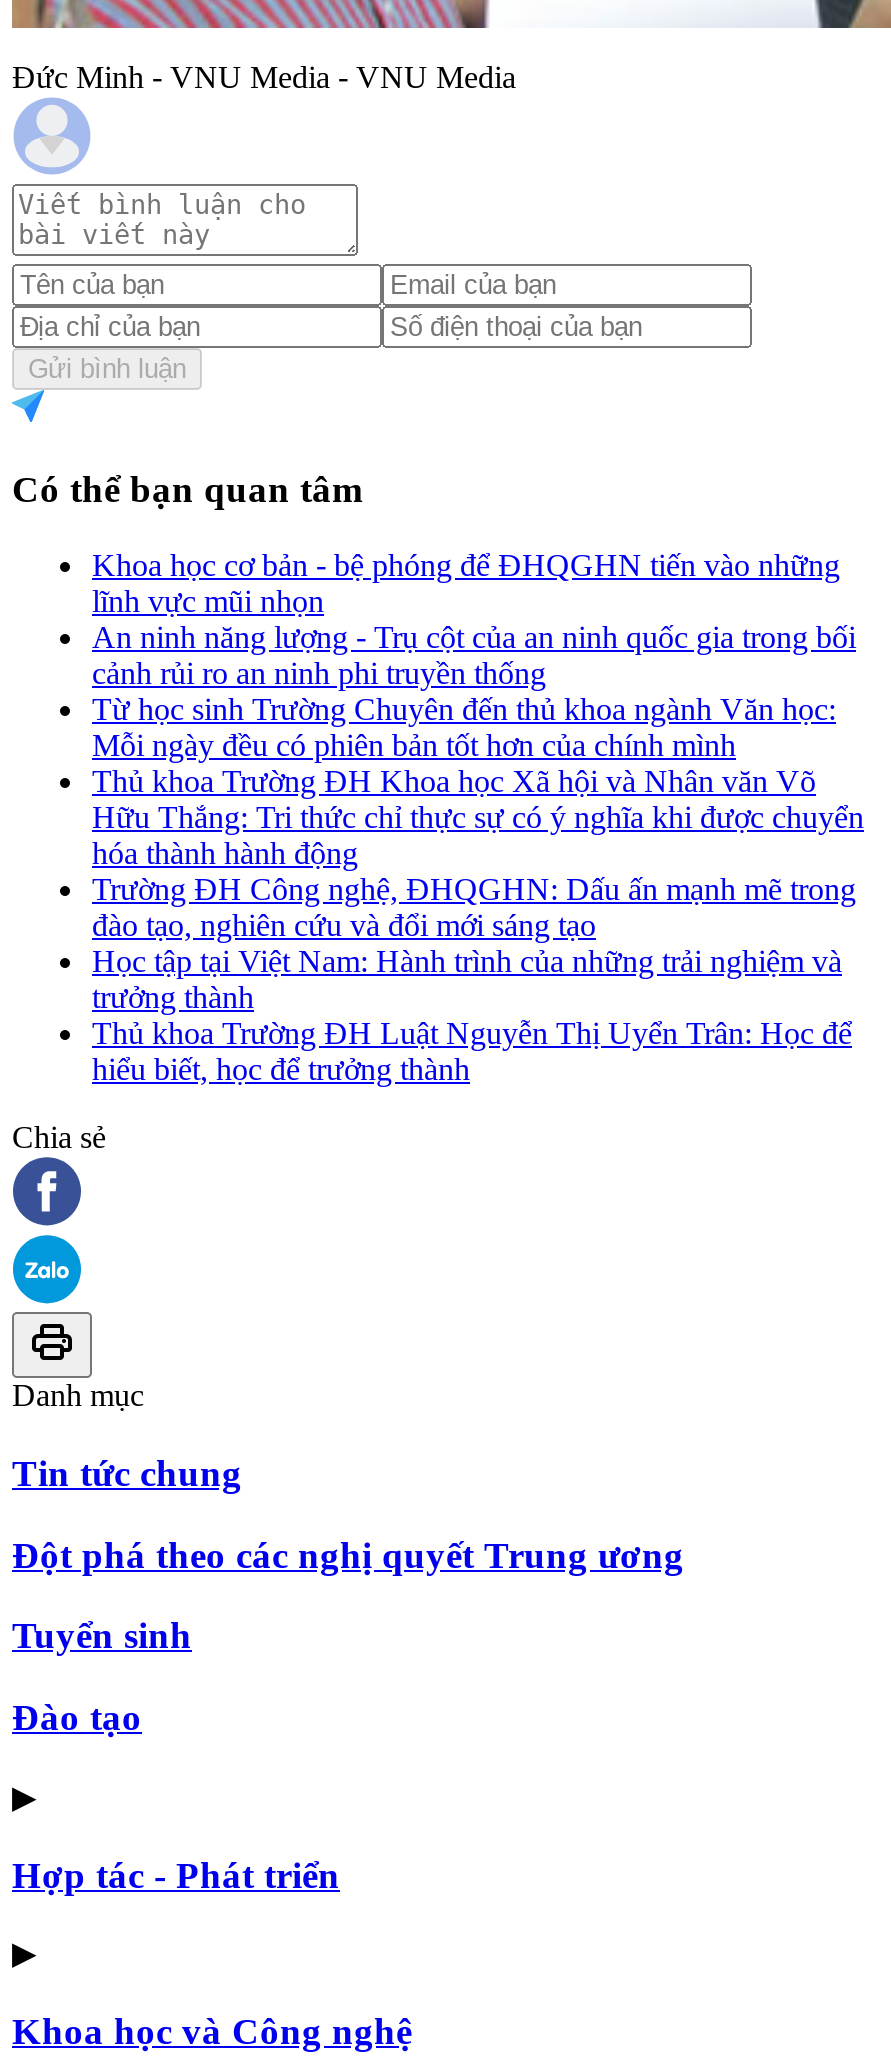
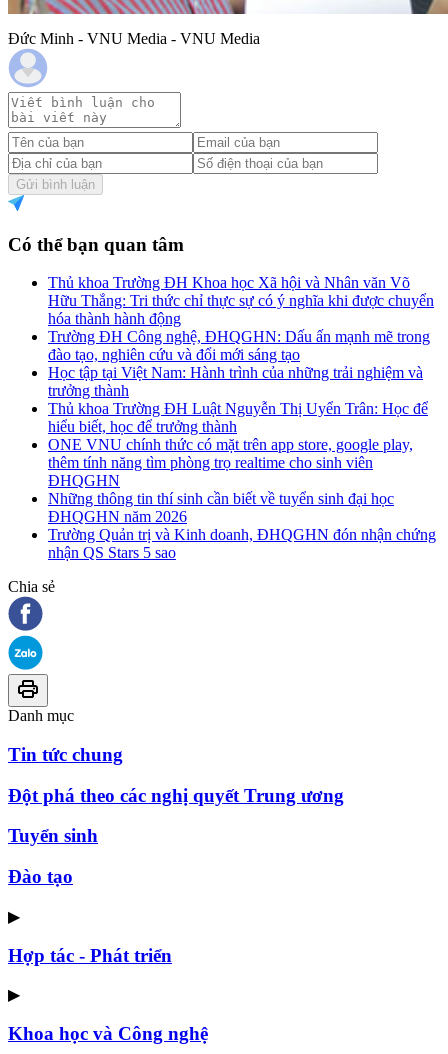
[92,548,856,762] Khoa học cơ bản - bệ phóng để ĐHQGHN tiến vào những | lĩnh vực mũi nhọn | An ninh năng lượng - Trụ cột của an ninh quốc gia trong bối | cảnh rủi ro an ninh phi truyền thống | Từ học sinh Trường Chuyên đến thủ khoa ngành Văn học: | Mỗi ngày đều có phiên bản tốt hơn của chính mình -> none
moved [92,764,864,1086] -> [48,274,434,435]: Thủ khoa Trường ĐH Khoa học Xã hội và Nhân văn Võ | Hữu Thắng: Tri thức chỉ thực sự có ý nghĩa khi được chuyển | hóa thành hành động | ... | Thủ khoa Trường ĐH Luật Nguyễn Thị Uyển Trân: Học để | hiểu biết, học để trưởng thành
none -> [48,436,436,561] ONE VNU chính thức có mặt trên app store, google play, | thêm tính năng tìm phòng trọ realtime cho sinh viên | ĐHQGHN | Những thông tin thí sinh cần biết về tuyển sinh đại học | ĐHQGHN năm 2026 | Trường Quản trị và Kinh doanh, ĐHQGHN đón nhận chứng | nhận QS Stars 5 sao

